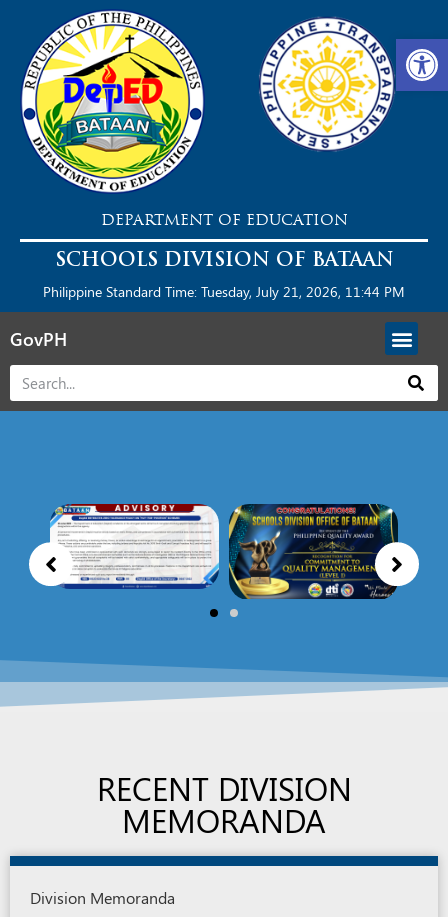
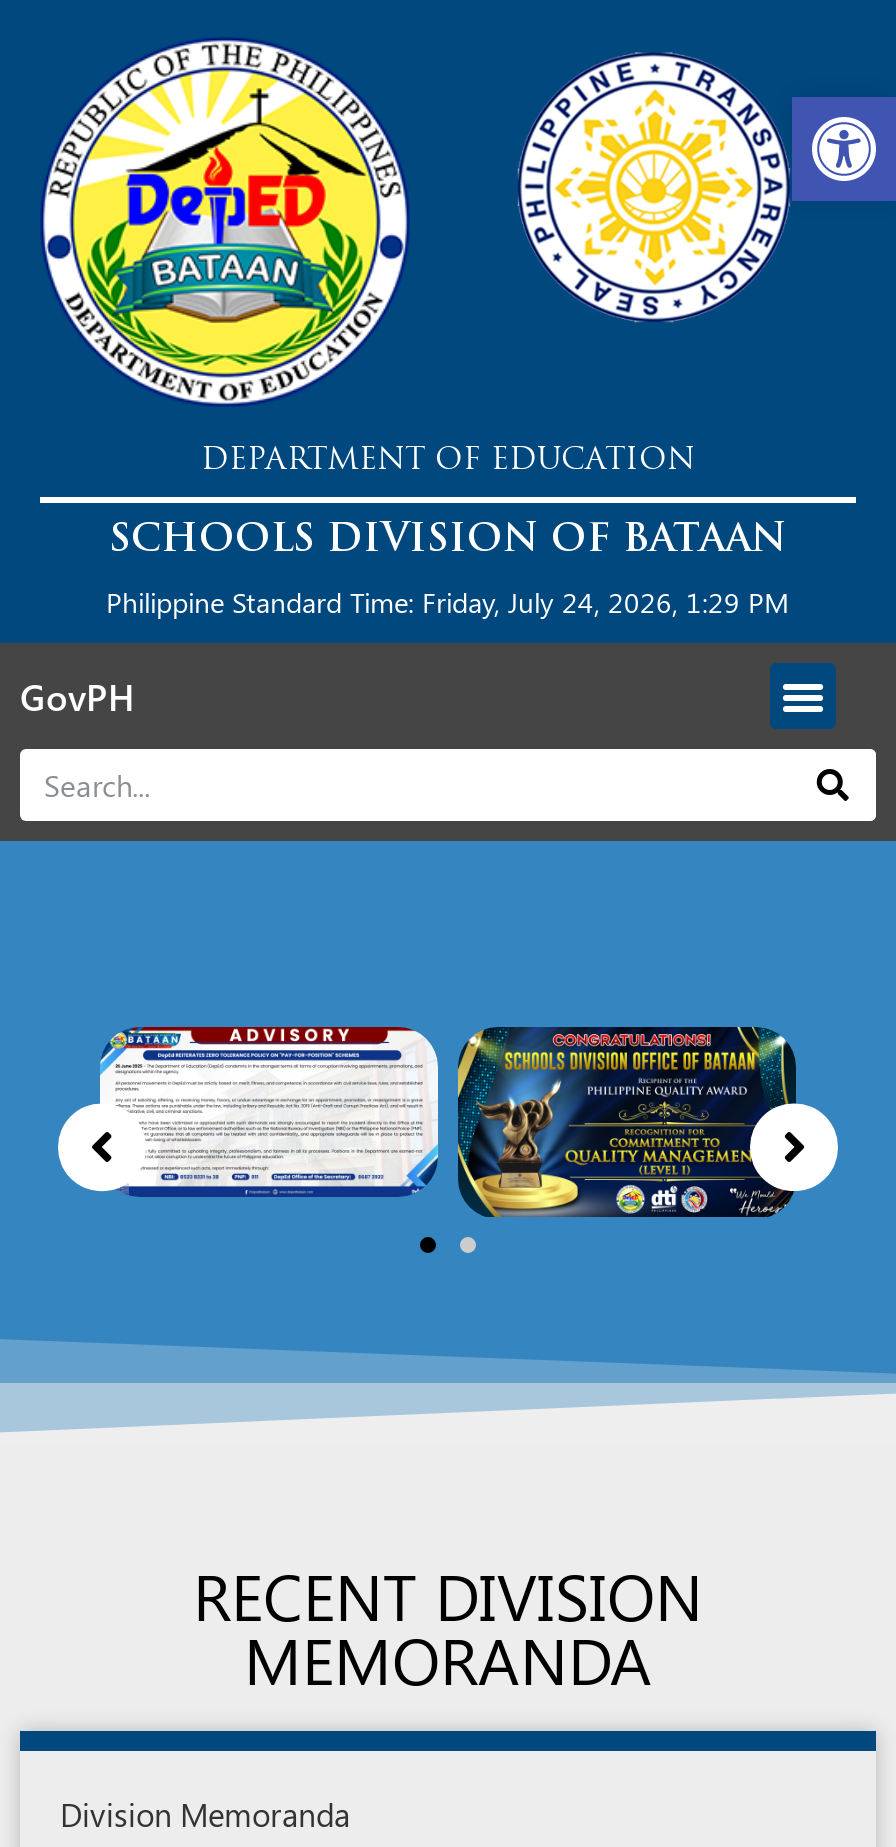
[43,282,405,301] Philippine Standard Time: Tuesday, July 21, 2026, 11:44 PM -> [106,584,790,622] Philippine Standard Time: Friday, July 24, 2026, 1:29 PM

